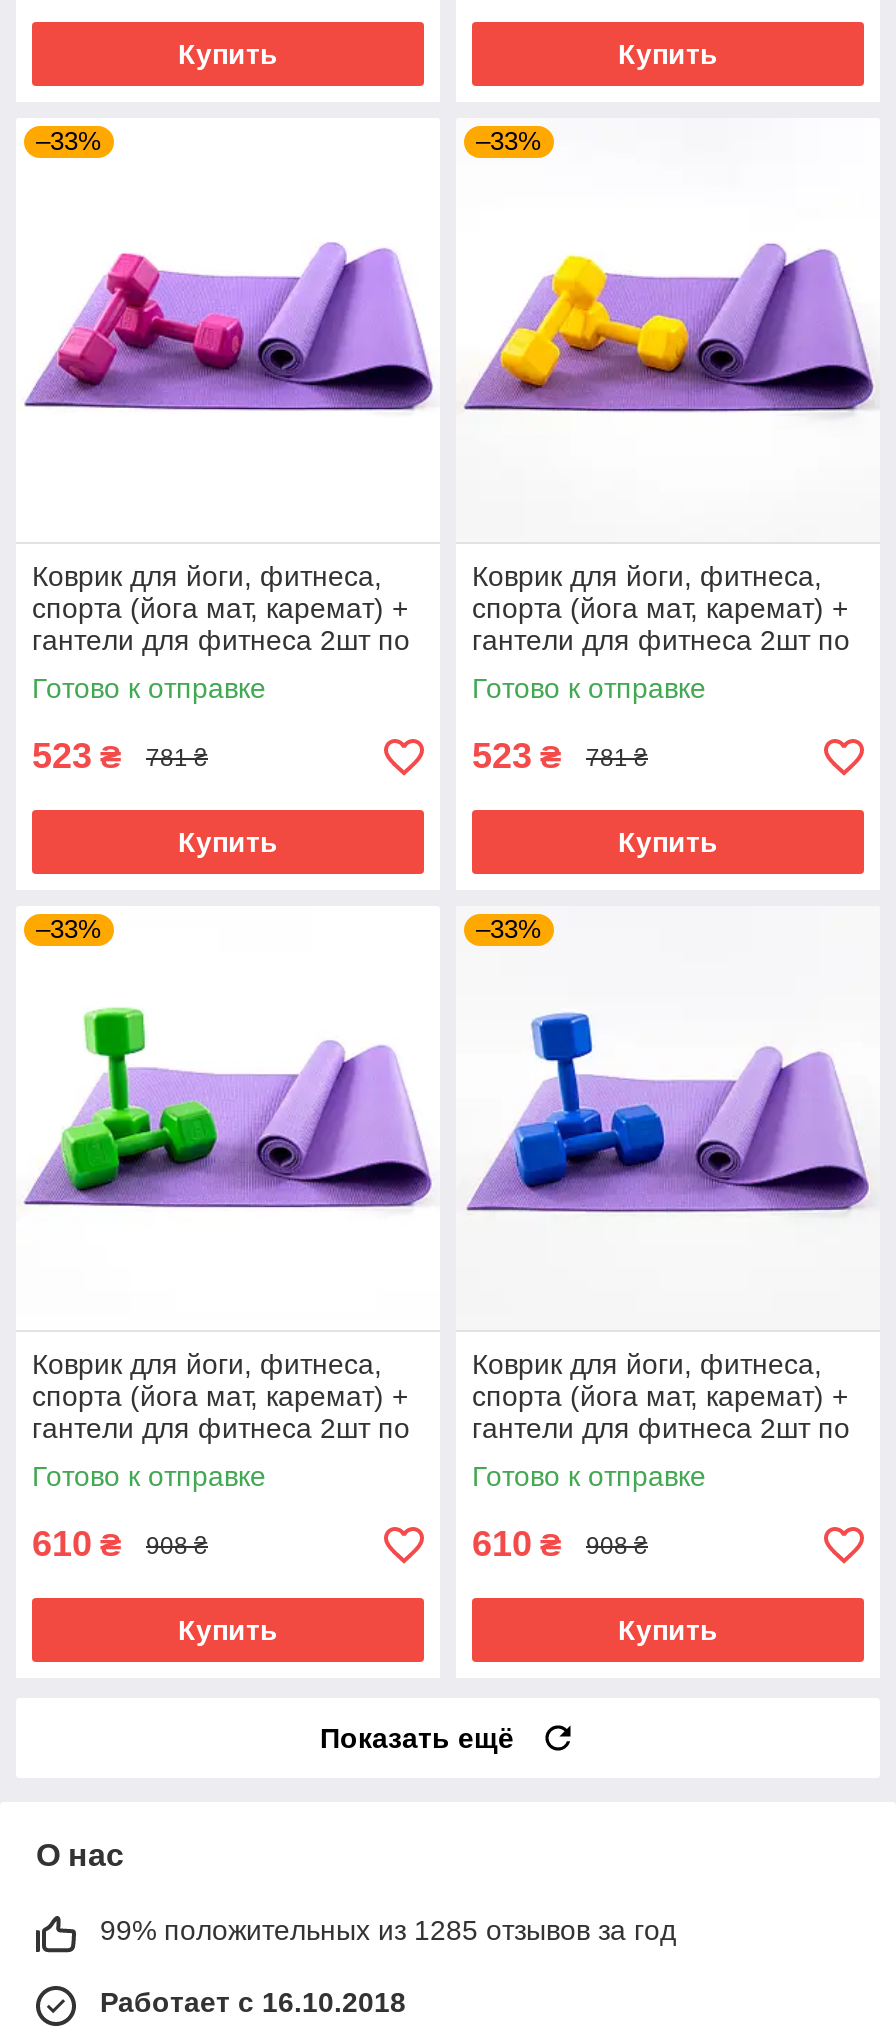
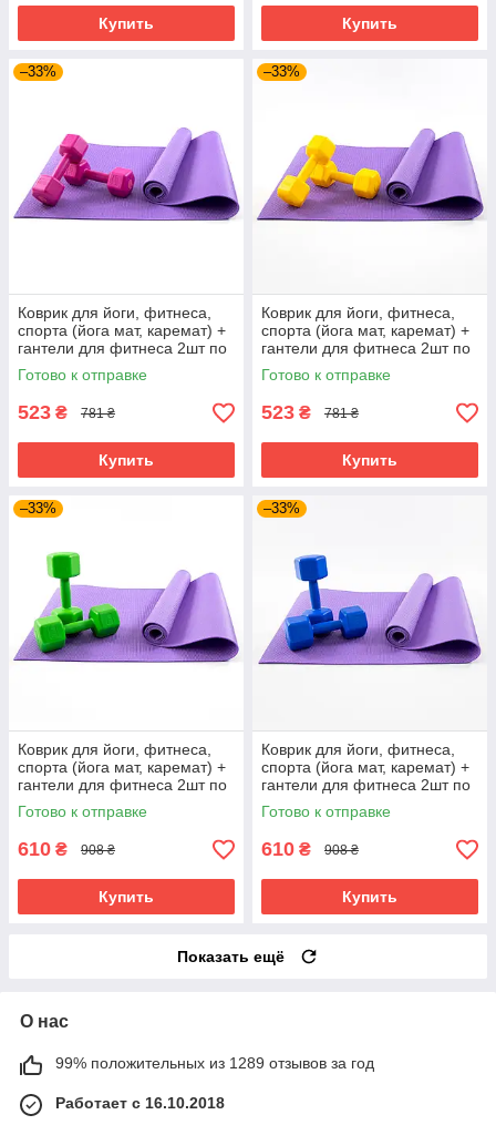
[100,1915,676,1947] 99% положительных из 1285 отзывов за год -> [55,1055,374,1072] 99% положительных из 1289 отзывов за год

